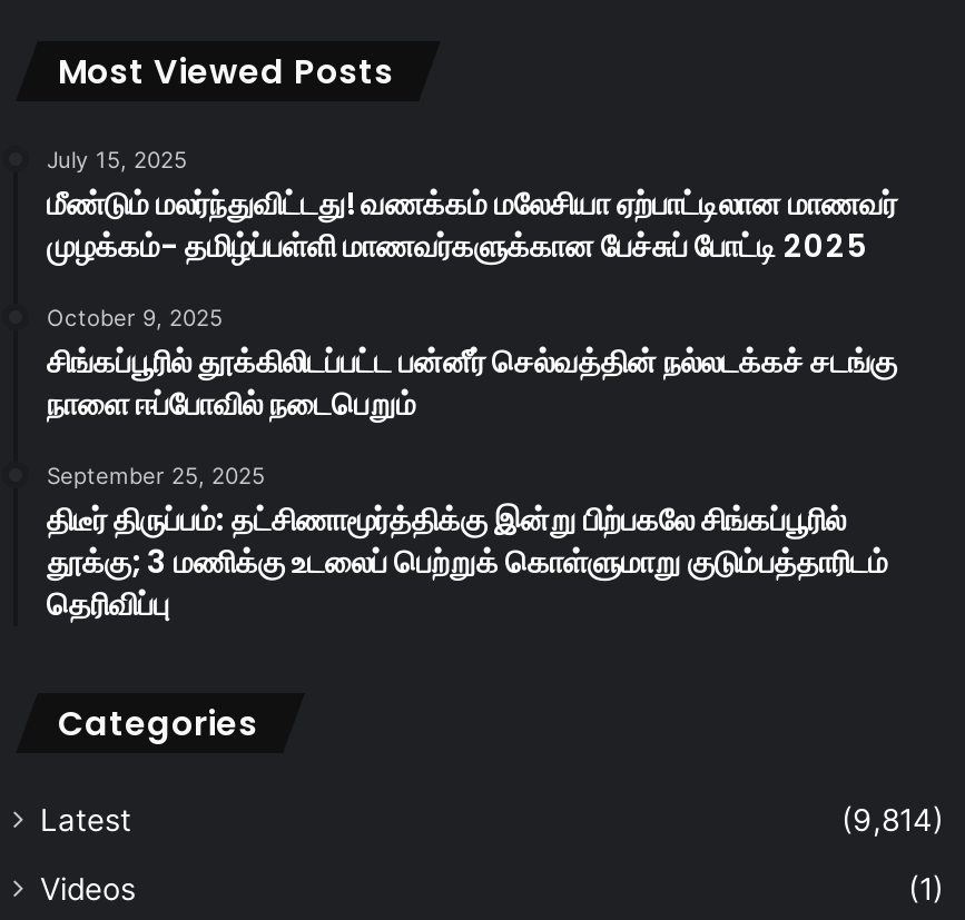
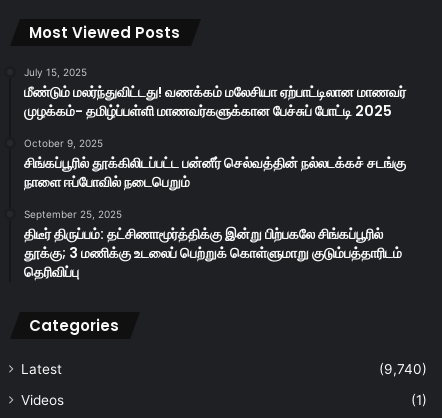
[841,802,944,838] (9,814) -> [379,361,427,377] (9,740)

